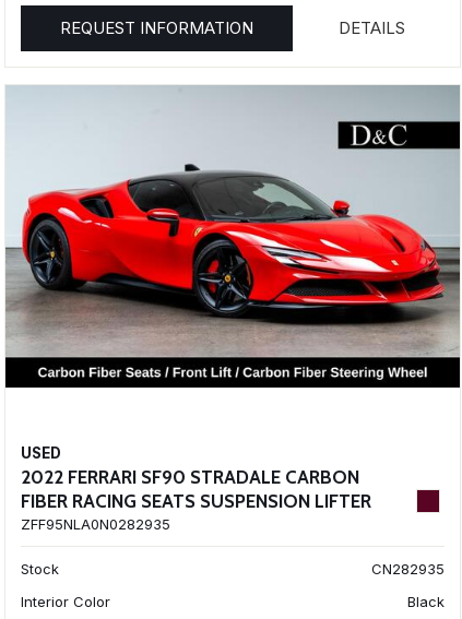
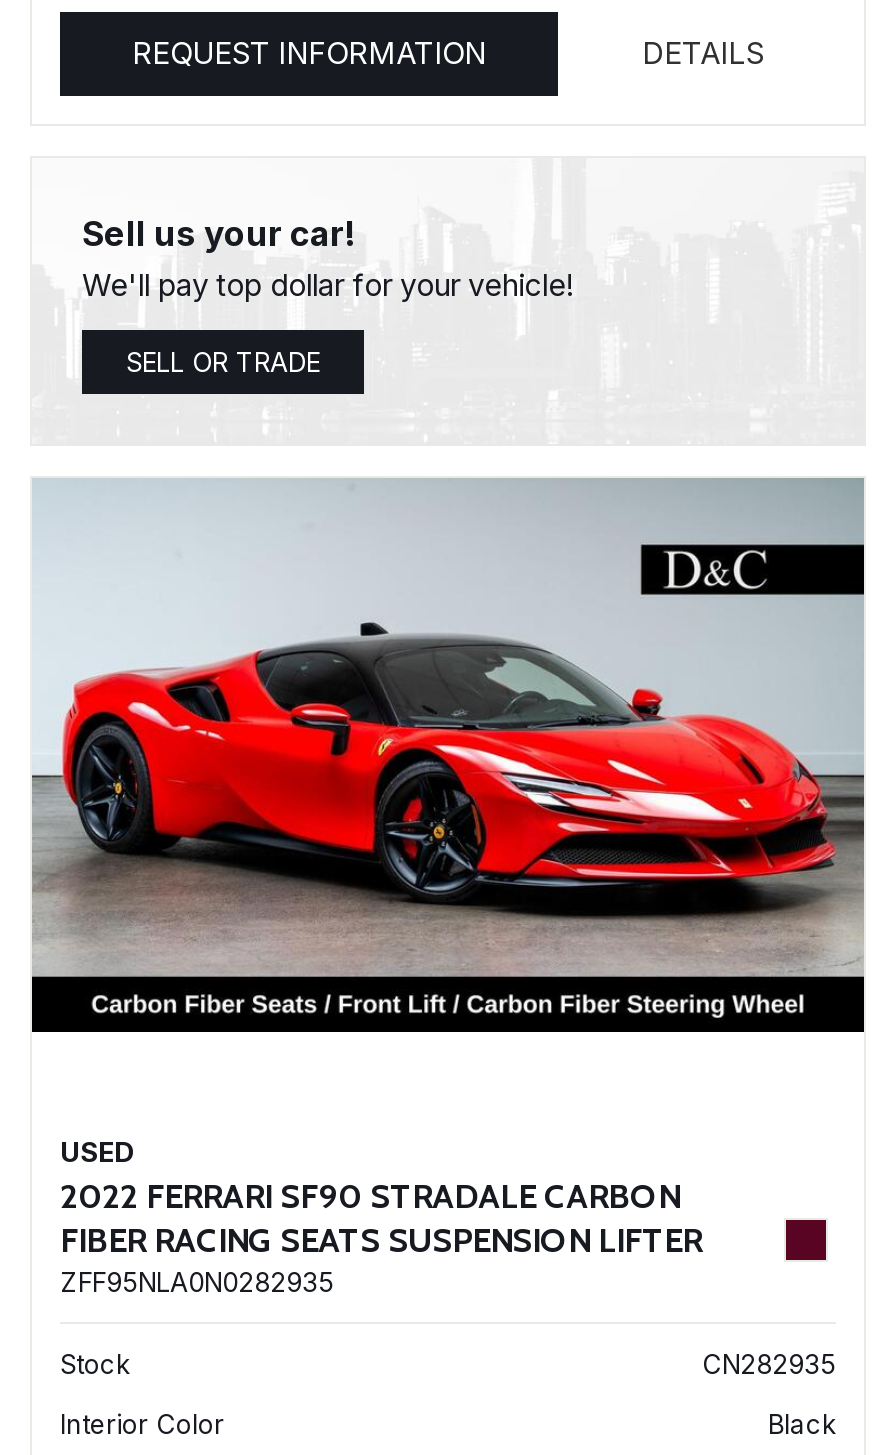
none -> [82,214,574,378] Sell us your car! | We'll pay top dollar for your vehicle! | SELL OR TRADE

